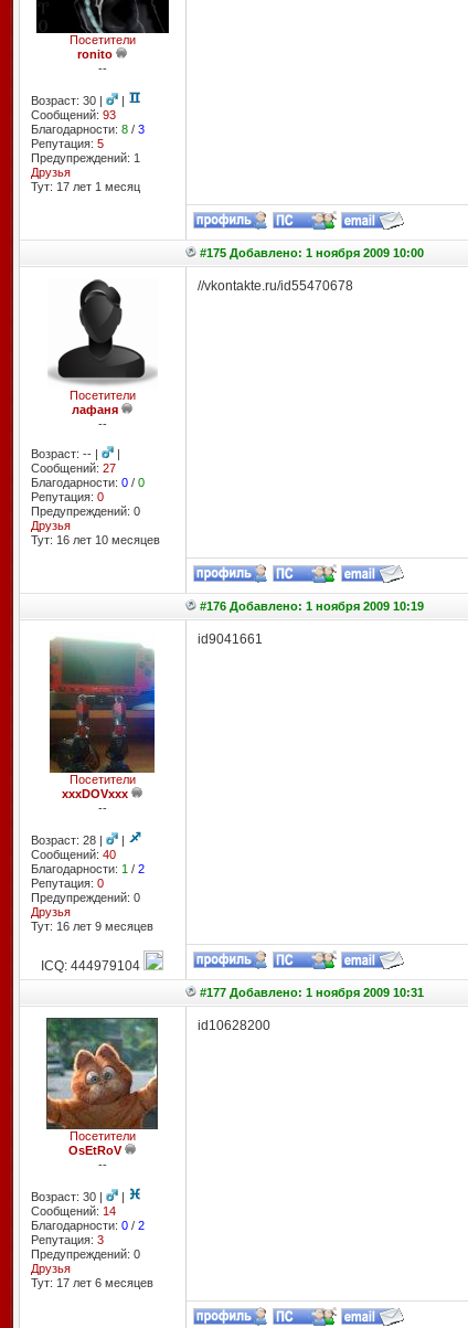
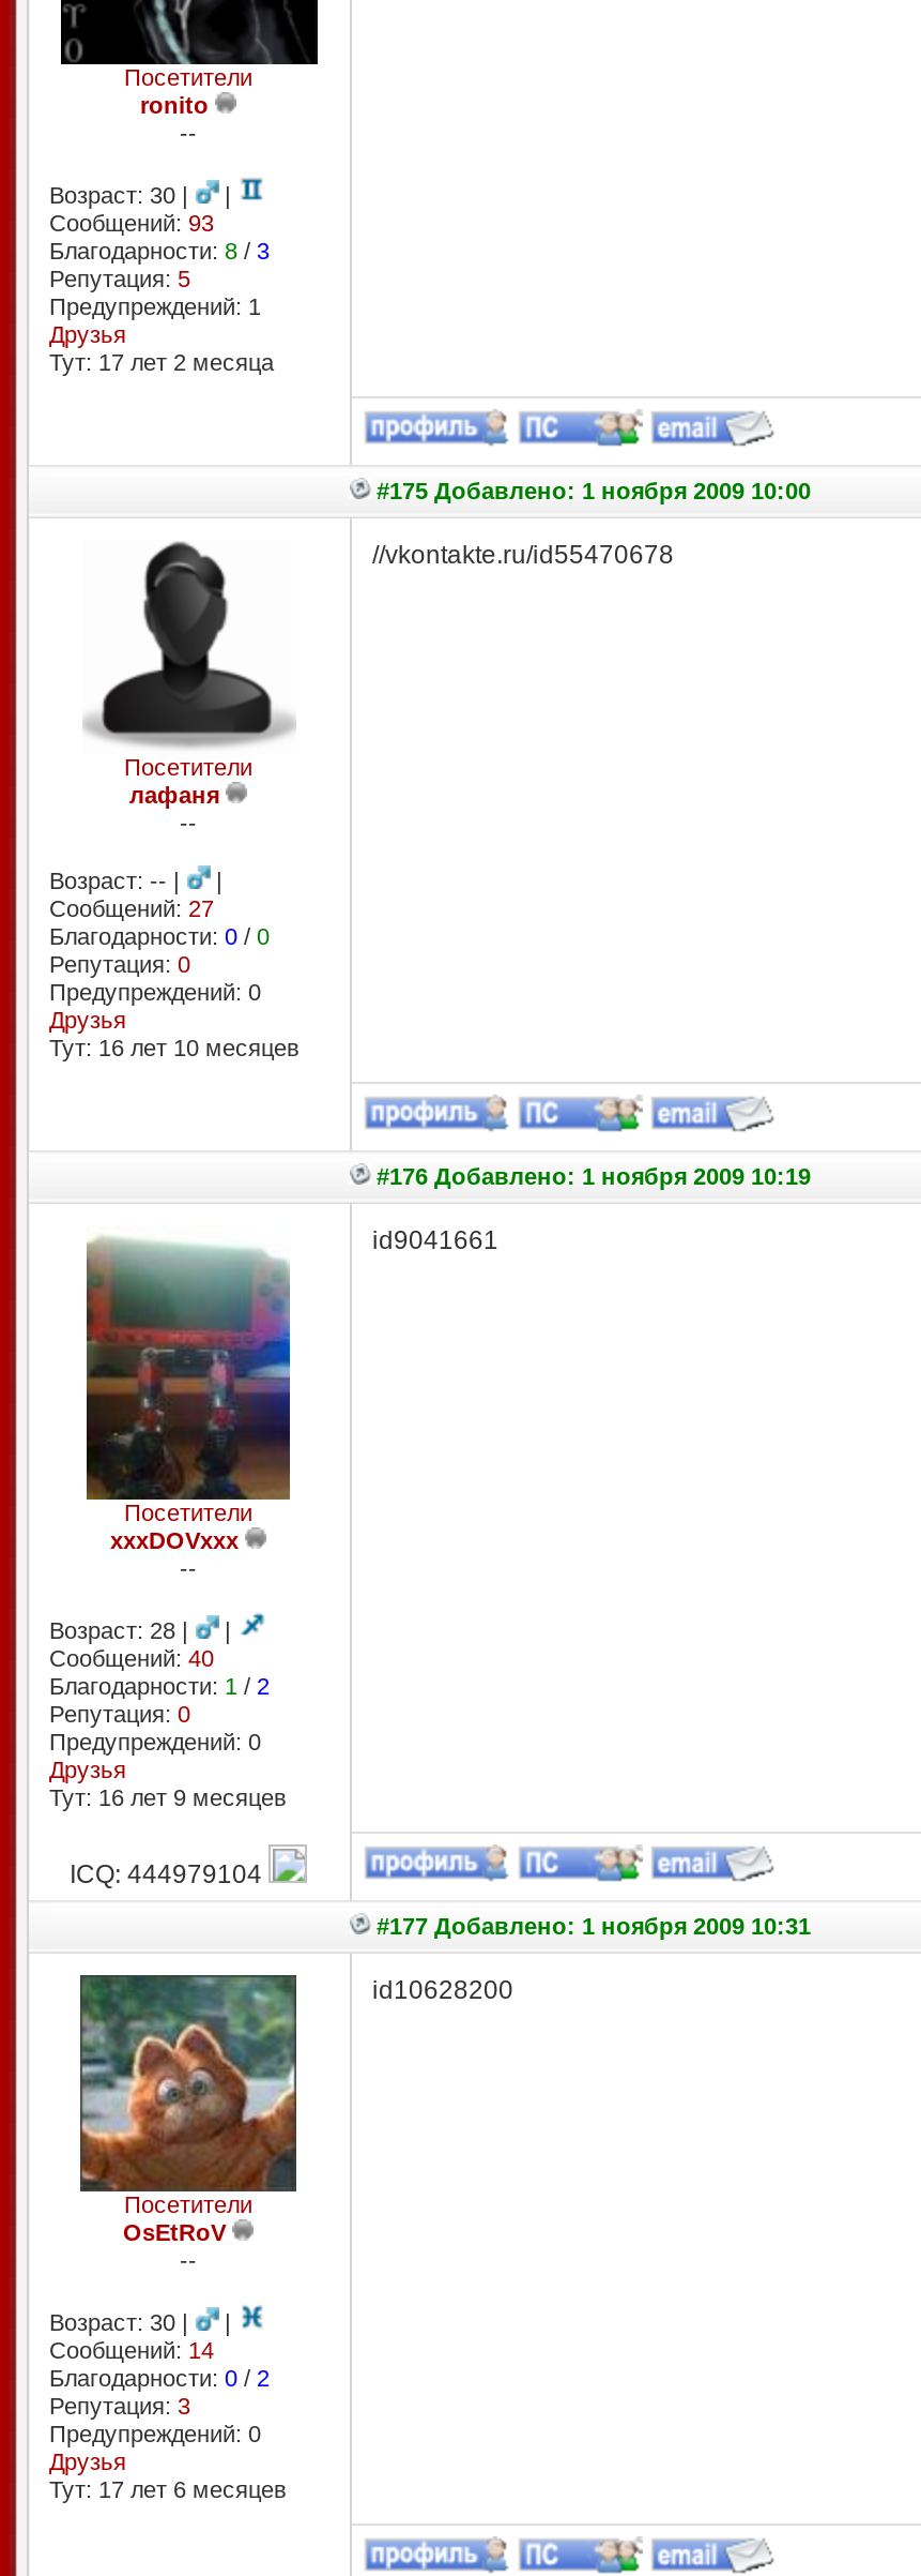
[30,180,140,193] Тут: 17 лет 1 месяц -> [49,349,274,375] Тут: 17 лет 2 месяцa

